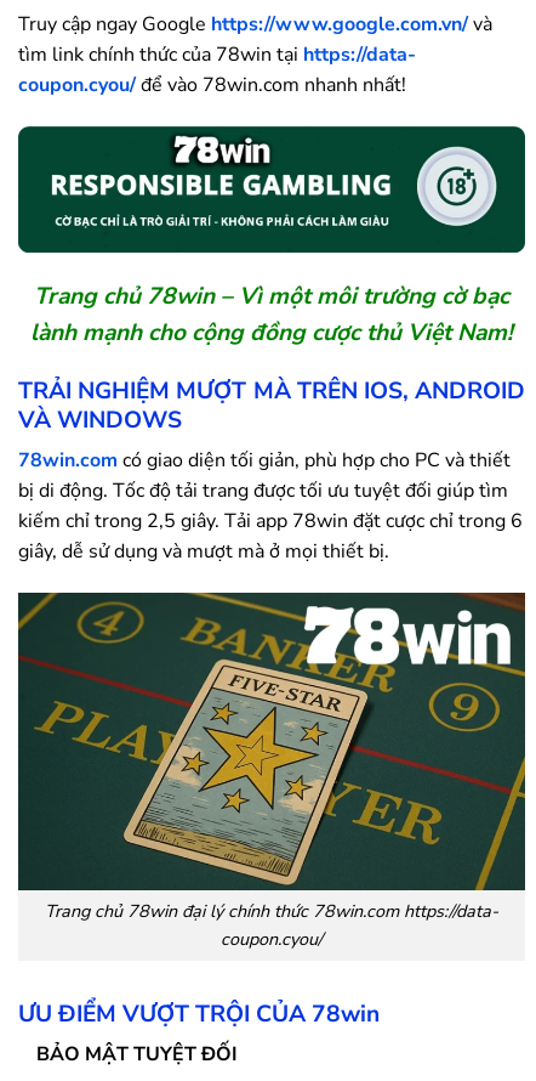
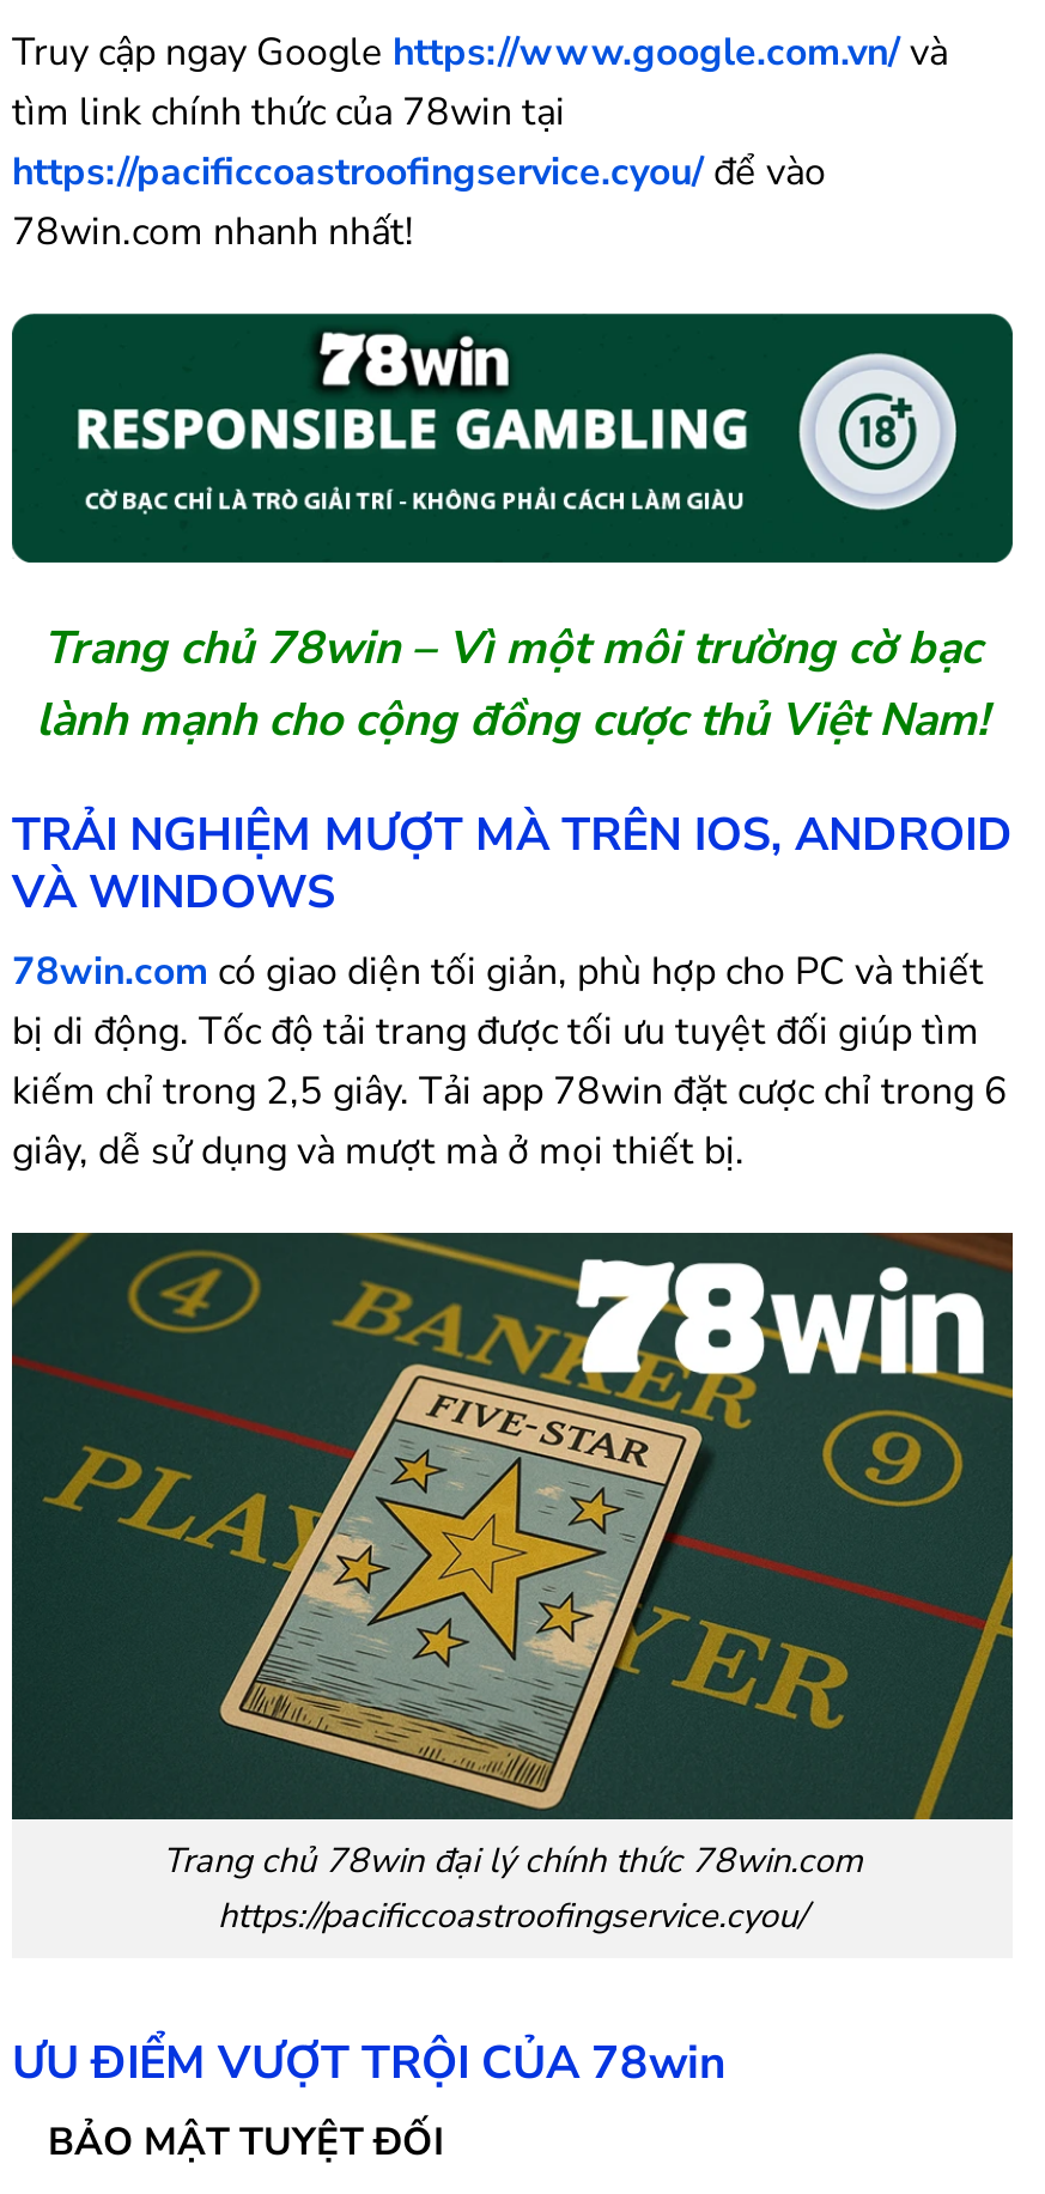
[18,41,416,98] tìm link chính thức của 78win tại https://data- | coupon.cyou/ để vào 78win.com nhanh nhất! -> [12,86,826,259] tìm link chính thức của 78win tại | https://pacificcoastroofingservice.cyou/ để vào | 78win.com nhanh nhất!
[45,899,498,951] Trang chủ 78win đại lý chính thức 78win.com https://data- | coupon.cyou/ -> [163,1836,862,1939] Trang chủ 78win đại lý chính thức 78win.com | https://pacificcoastroofingservice.cyou/

